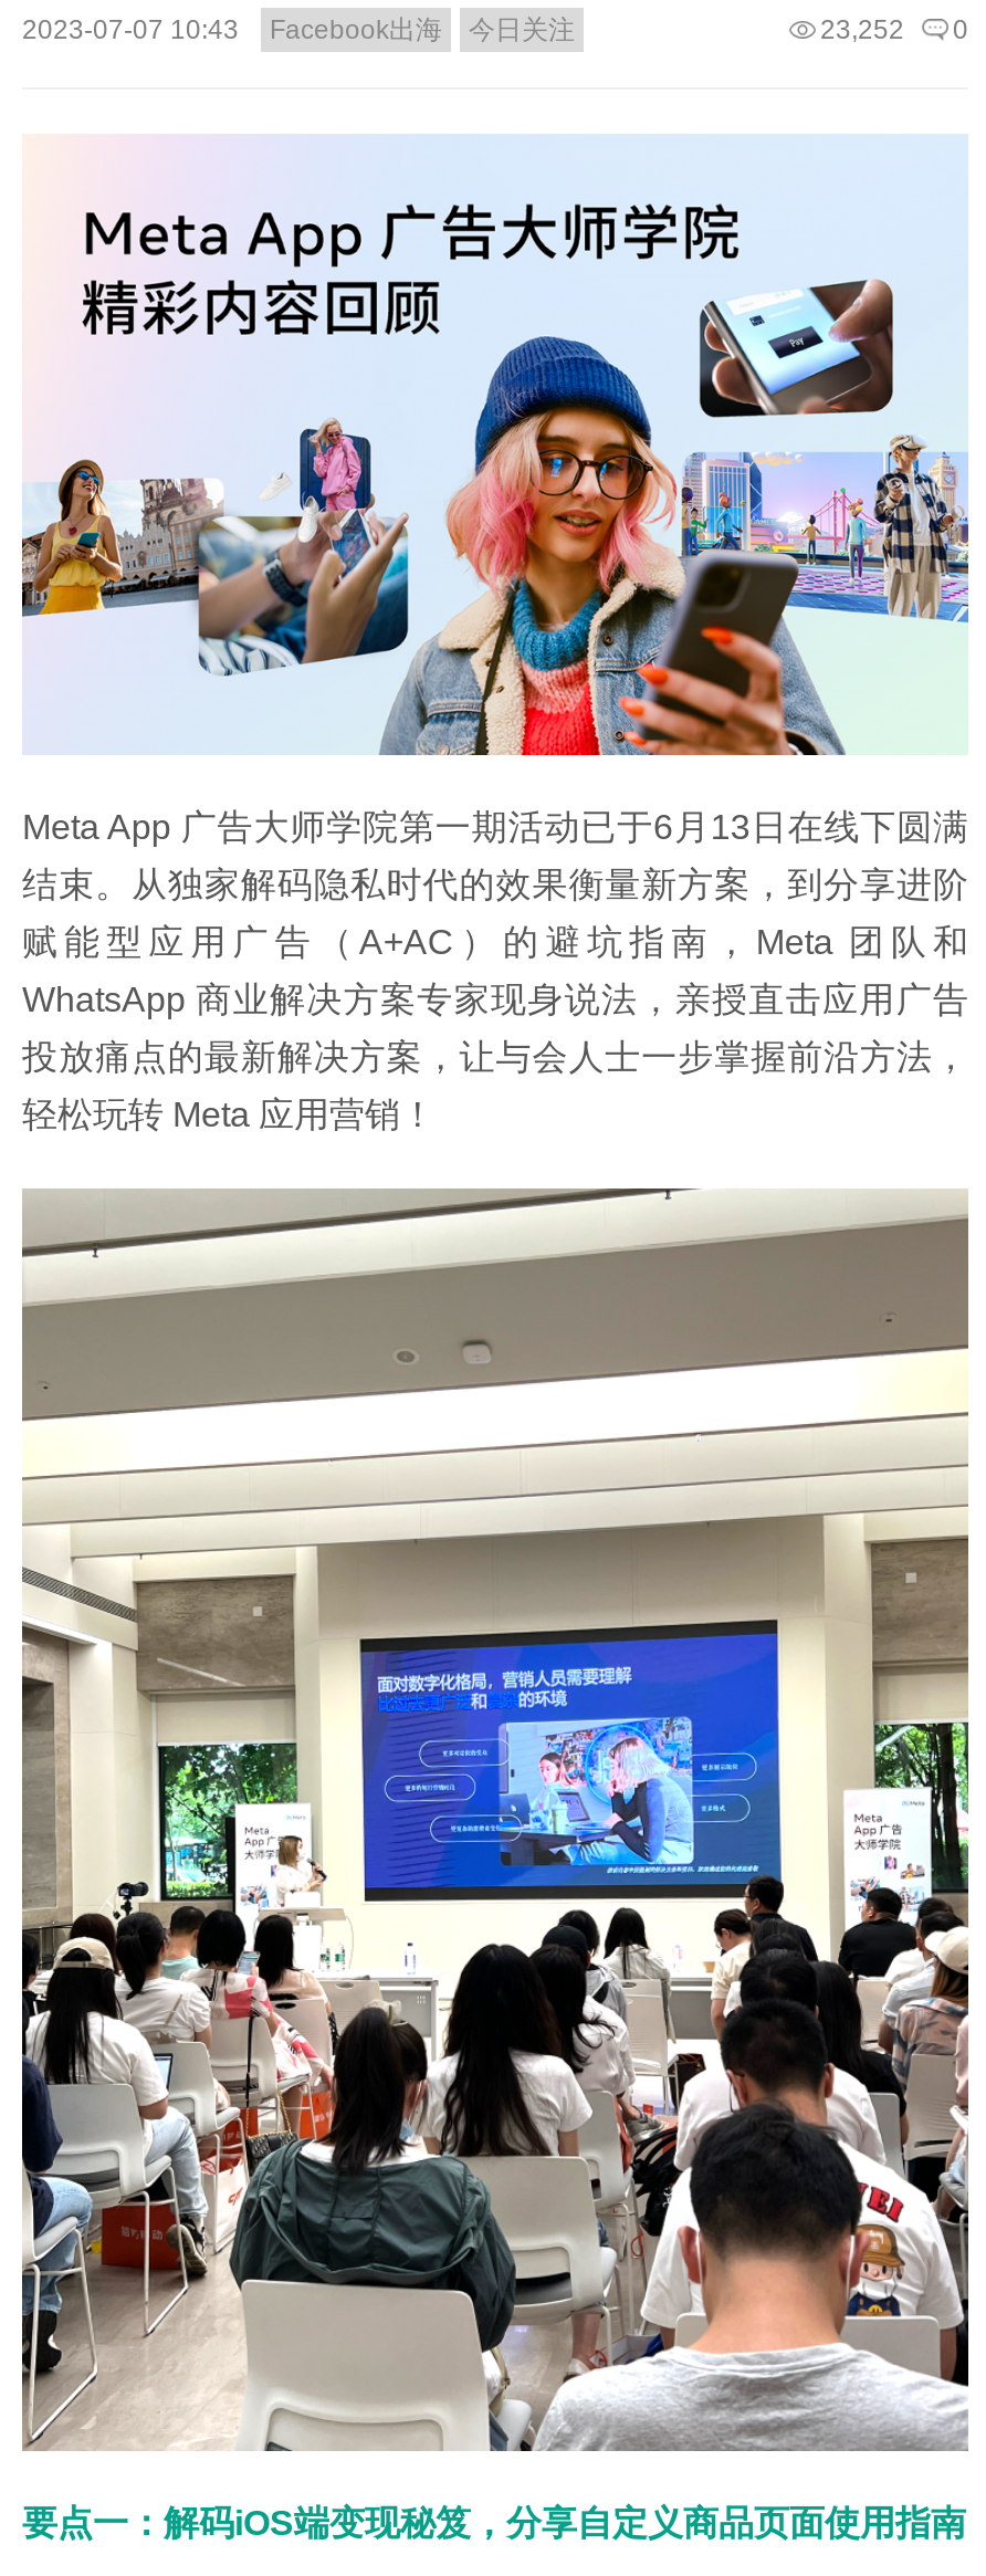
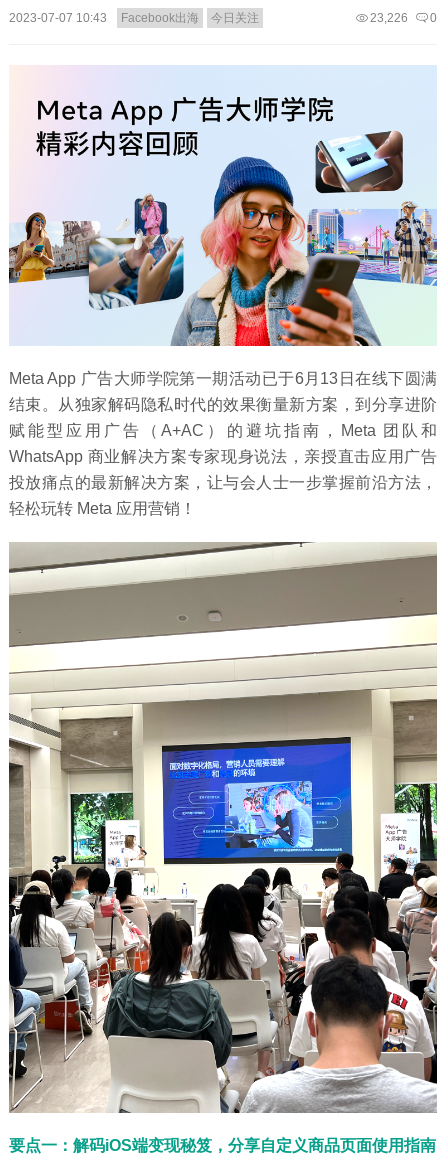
[820,14,968,45] 23,252 0 -> [370,11,437,25] 23,226 0

